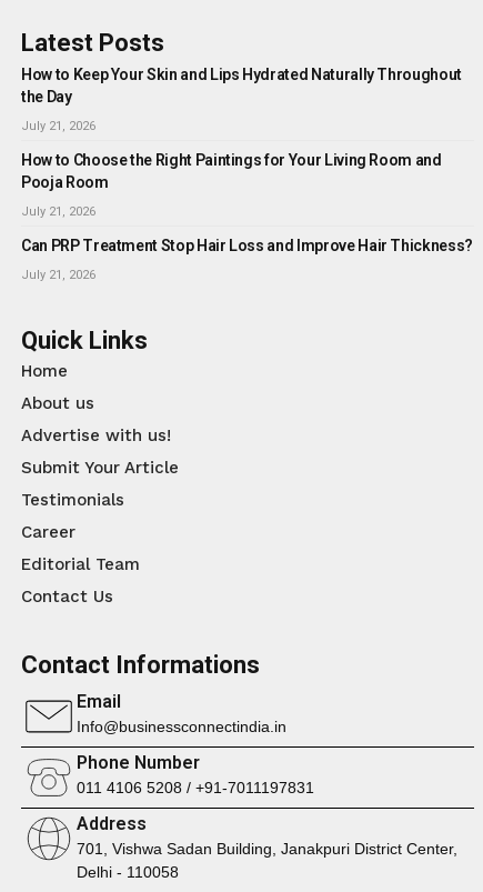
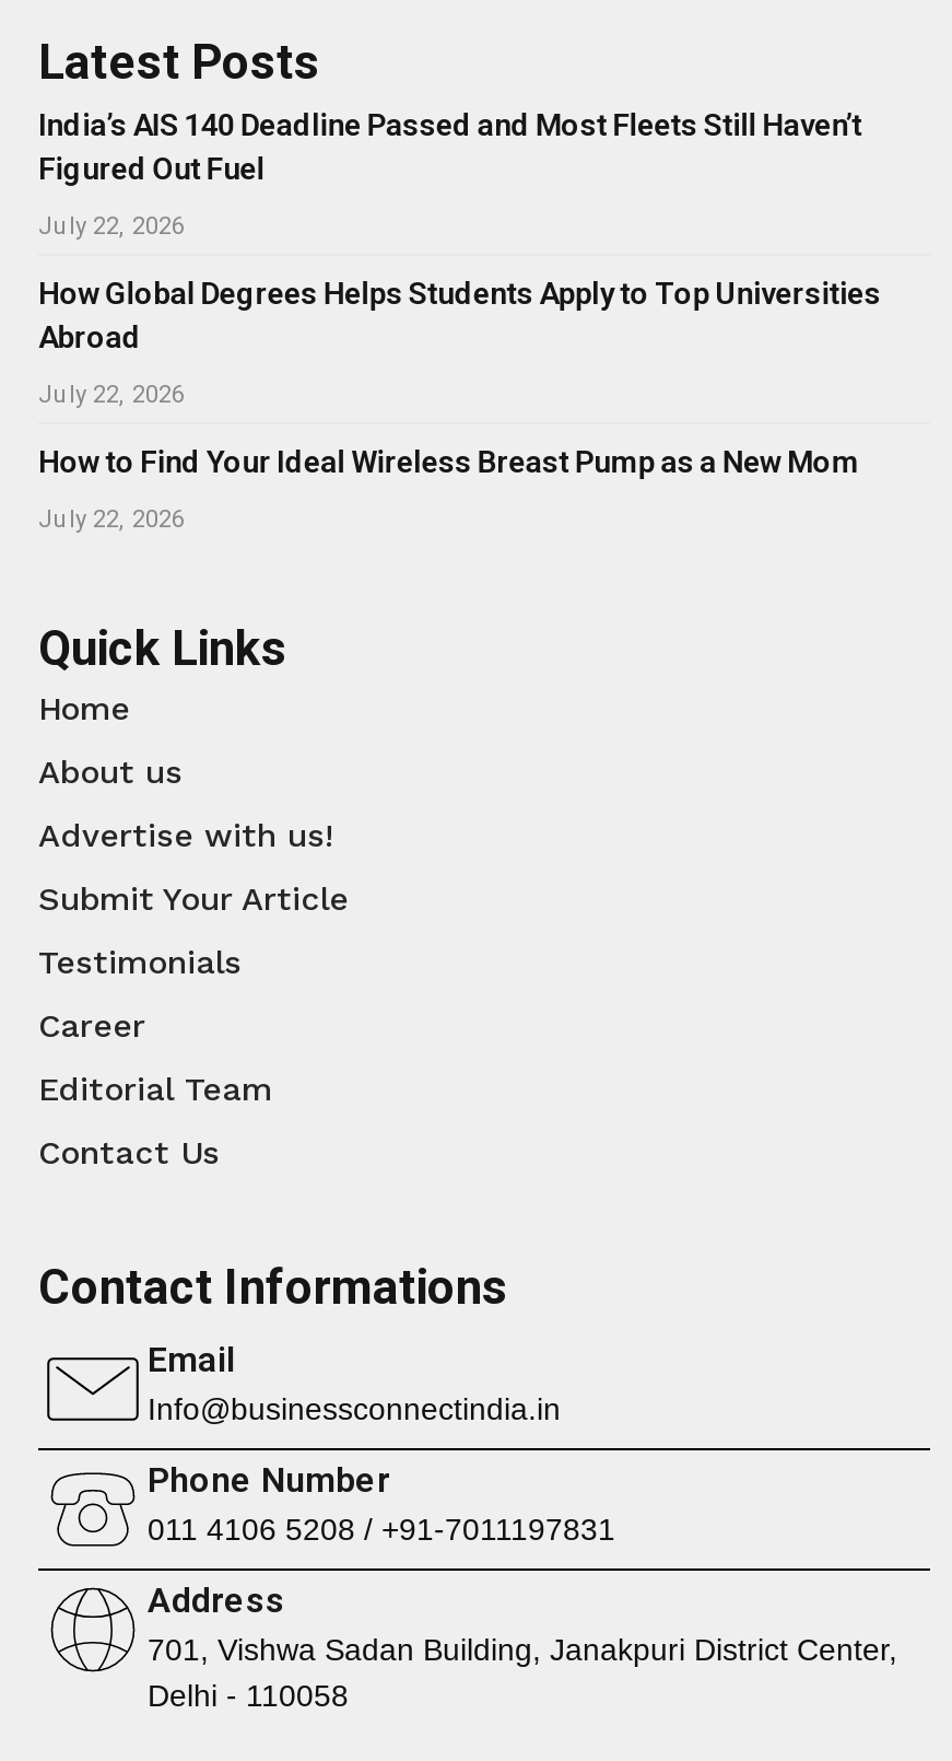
[21,66,462,106] How to Keep Your Skin and Lips Hydrated Naturally Throughout | the Day -> [38,108,861,187] India’s AIS 140 Deadline Passed and Most Fleets Still Haven’t | Figured Out Fuel
[21,119,95,134] July 21, 2026 -> [38,213,185,241] July 22, 2026
[21,151,442,191] How to Choose the Right Paintings for Your Living Room and | Pooja Room -> [38,276,881,355] How Global Degrees Helps Students Apply to Top Universities | Abroad
[21,205,95,219] July 21, 2026 -> [38,381,185,410] July 22, 2026
[21,237,473,255] Can PRP Treatment Stop Hair Loss and Improve Hair Thickness? -> [38,445,859,480] How to Find Your Ideal Wireless Breast Pump as a New Mom
[21,268,95,282] July 21, 2026 -> [38,506,185,534] July 22, 2026

